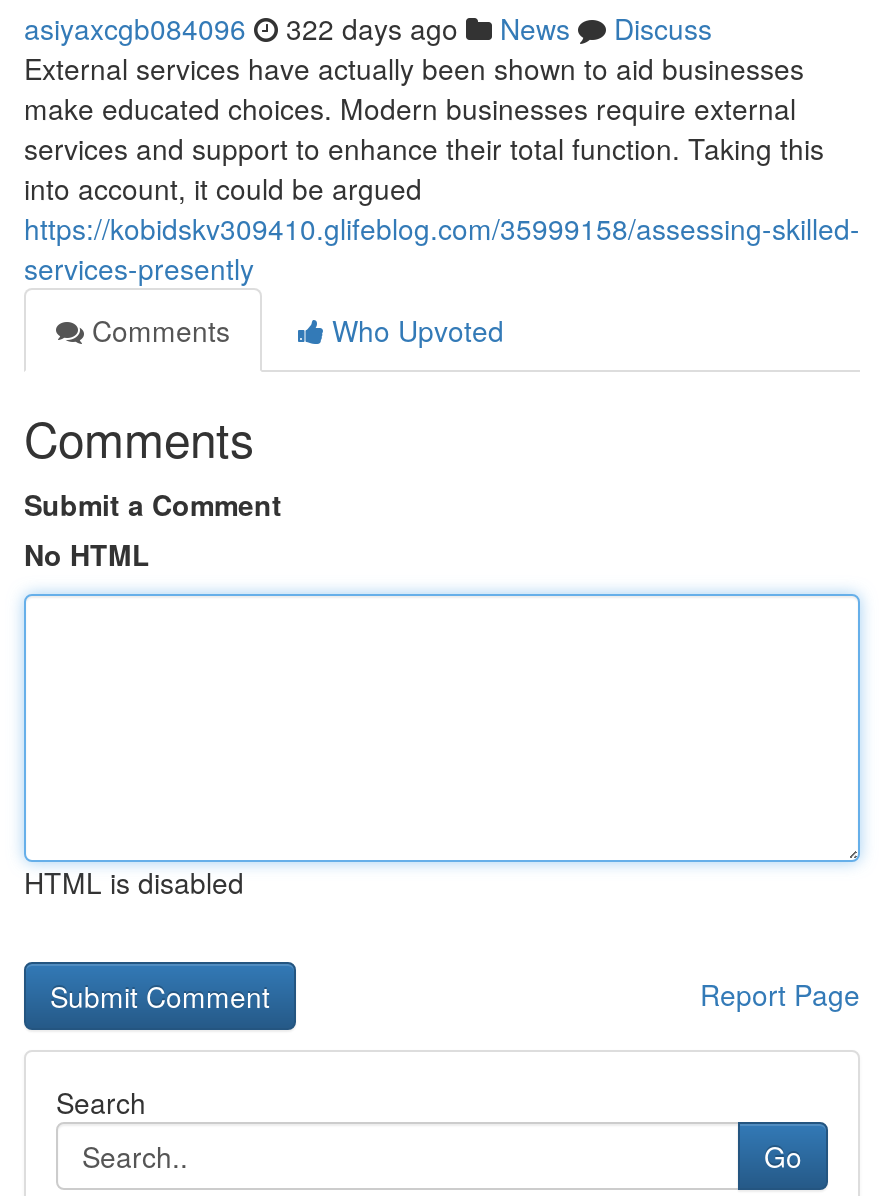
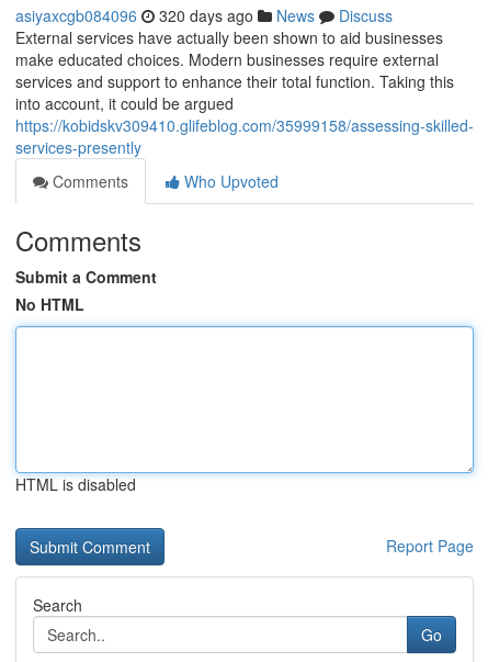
[24,8,712,48] asiyaxcgb084096 322 days ago News Discuss -> [15,4,393,26] asiyaxcgb084096 320 days ago News Discuss

